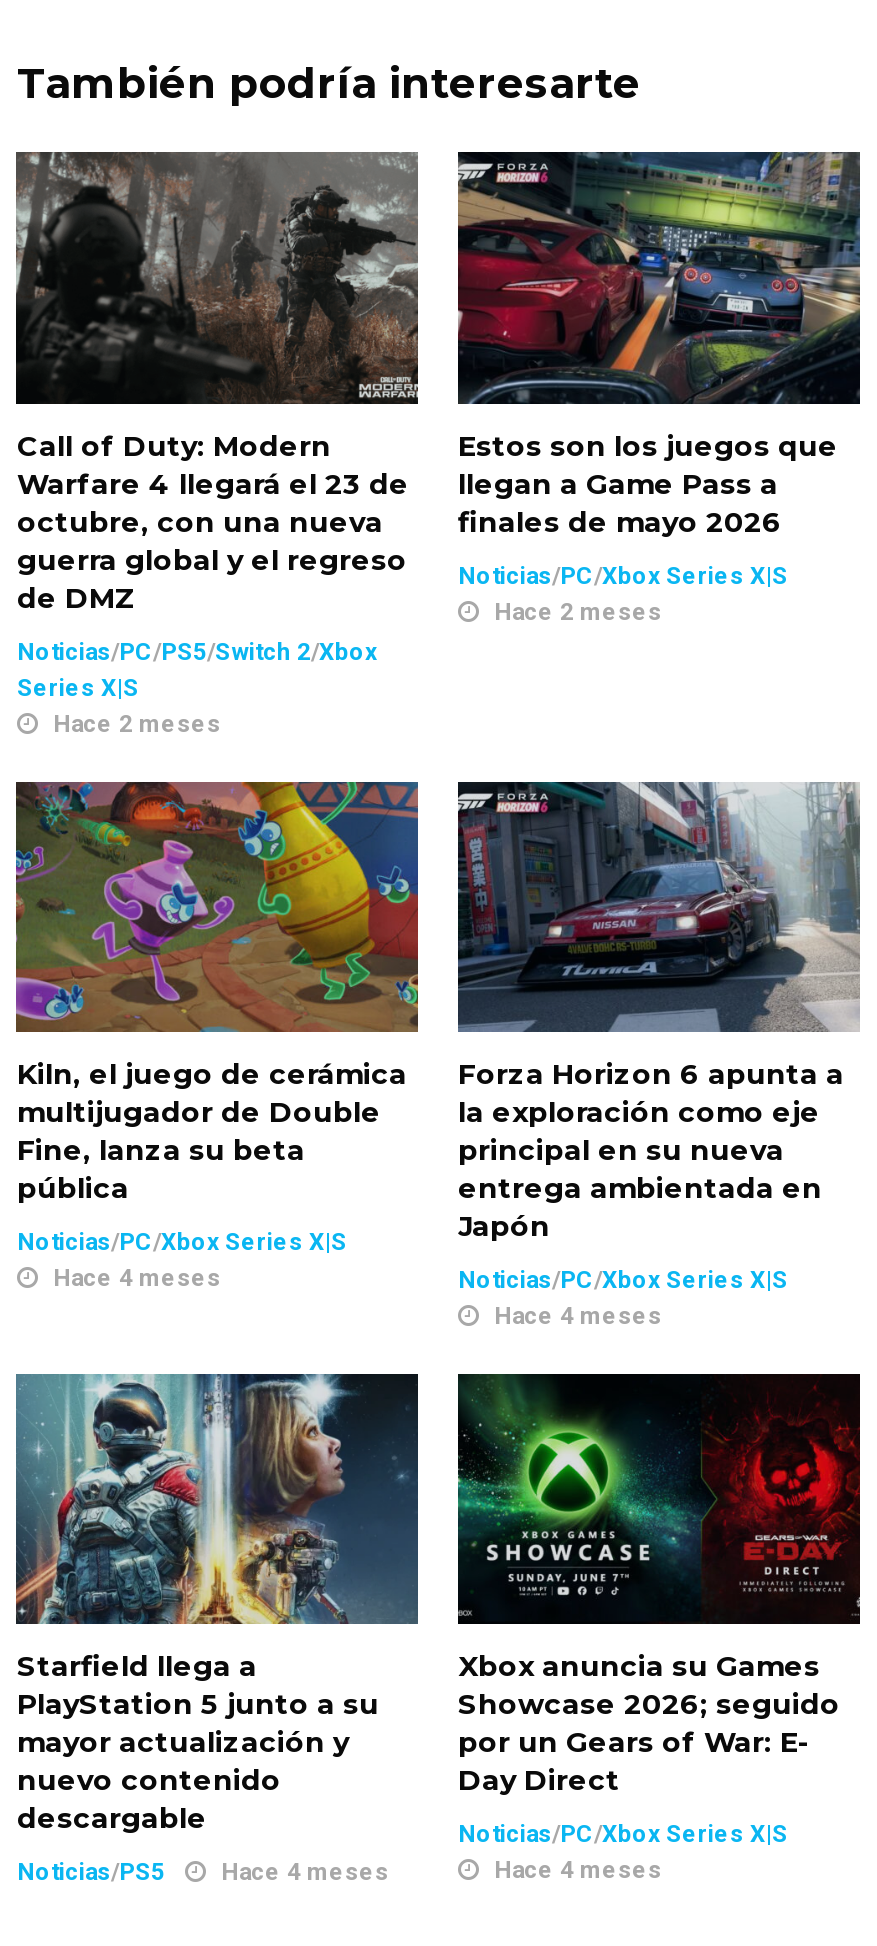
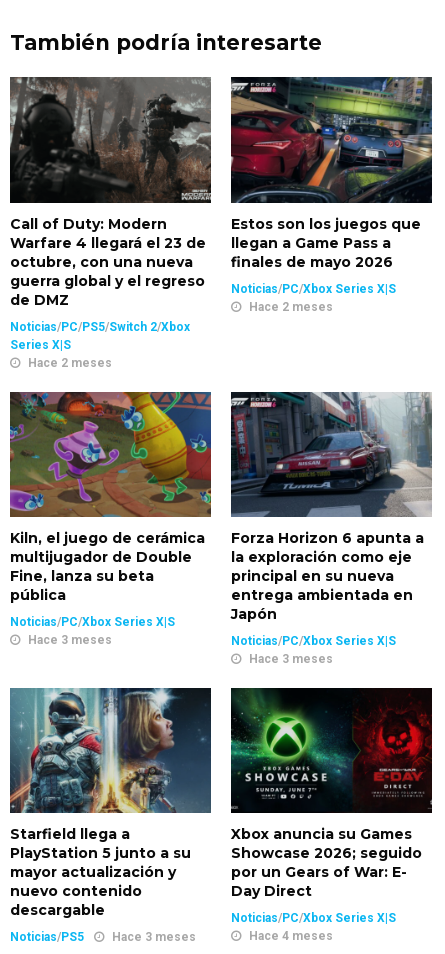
[47,1264,221,1292] Hace 4 meses -> [25,633,112,647] Hace 3 meses
[488,1302,662,1330] Hace 4 meses -> [246,652,333,666] Hace 3 meses
[17,1858,389,1886] Noticias/PS5 Hace 4 meses -> [10,930,196,944] Noticias/PS5 Hace 3 meses

